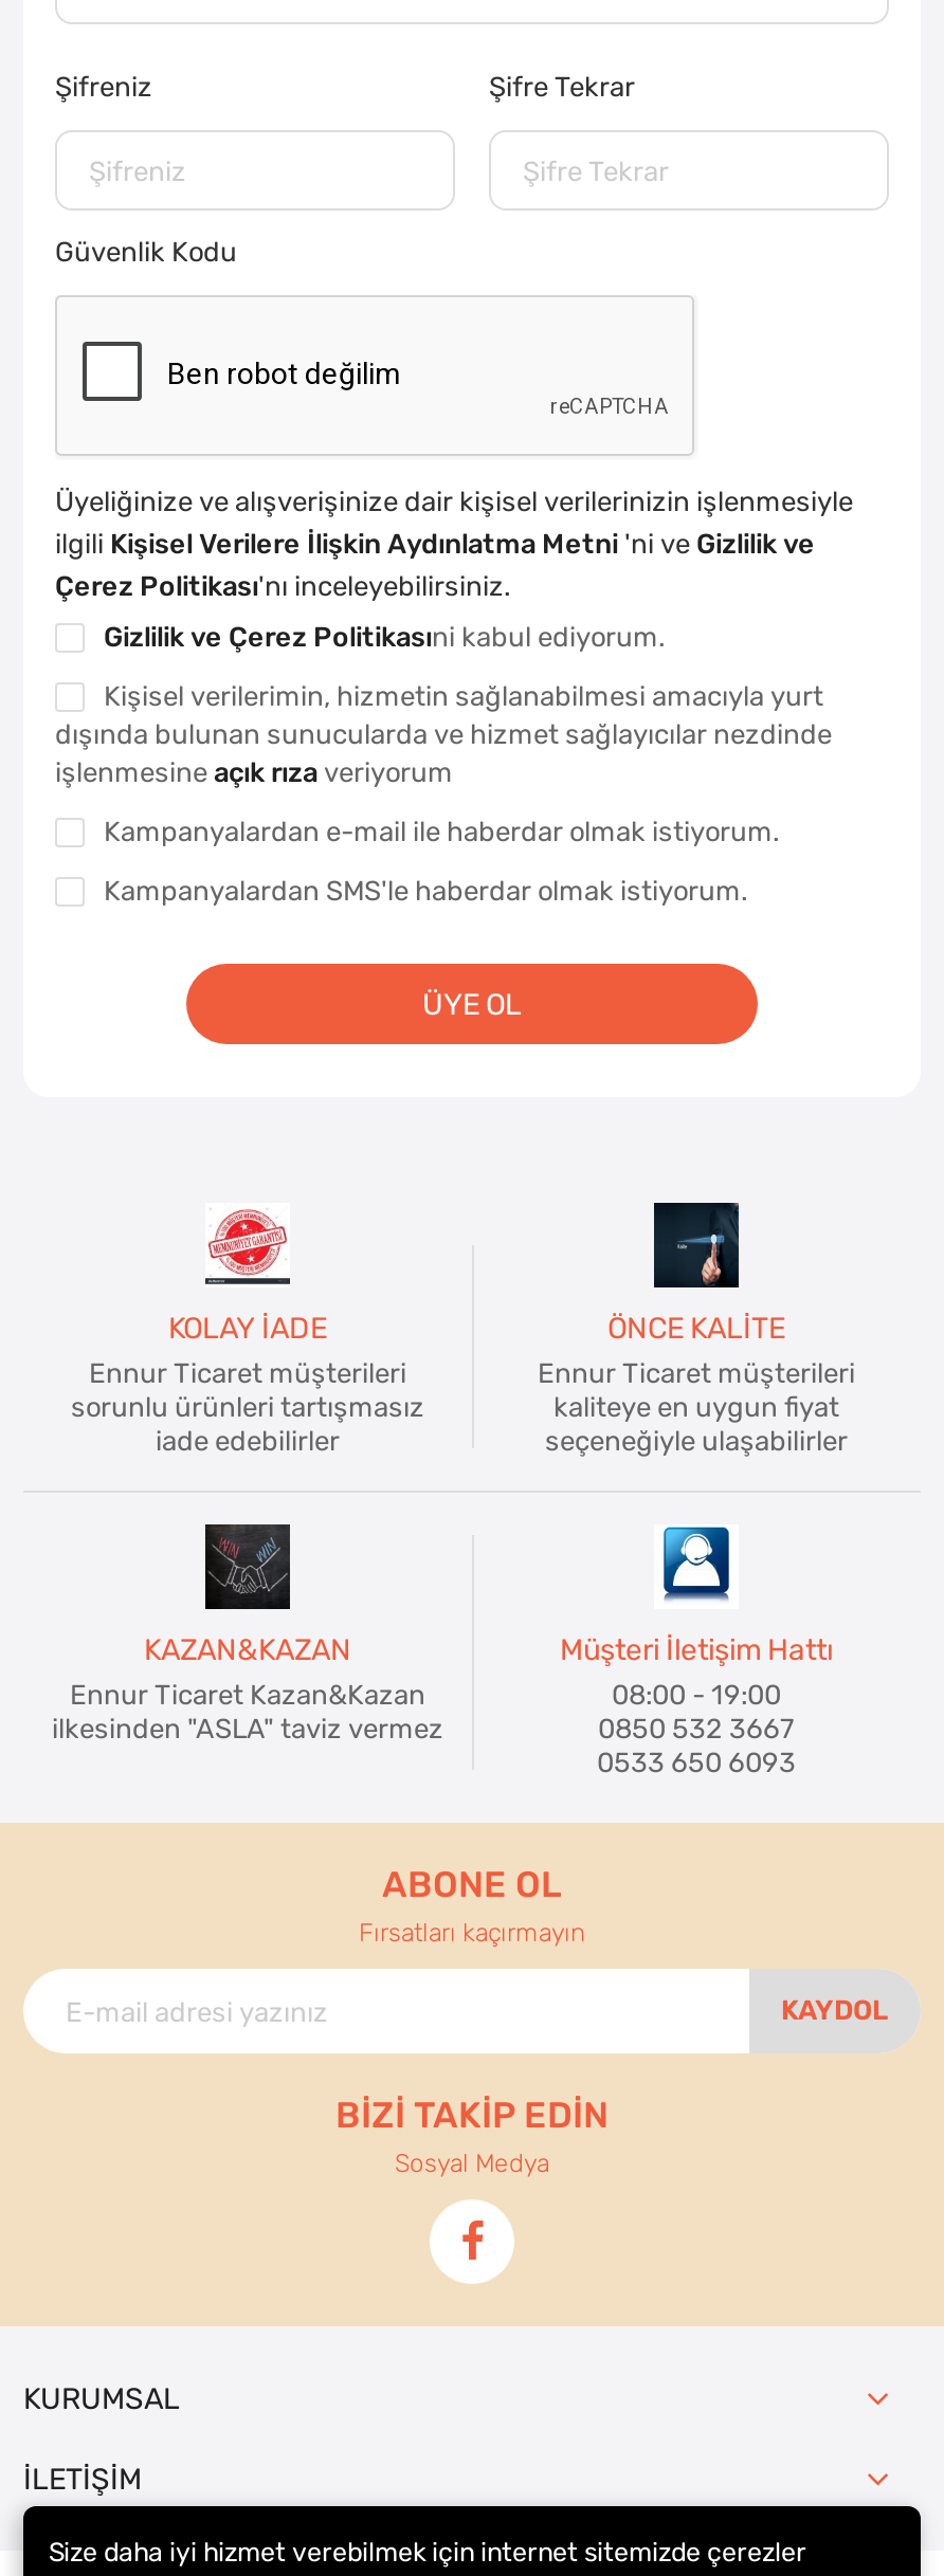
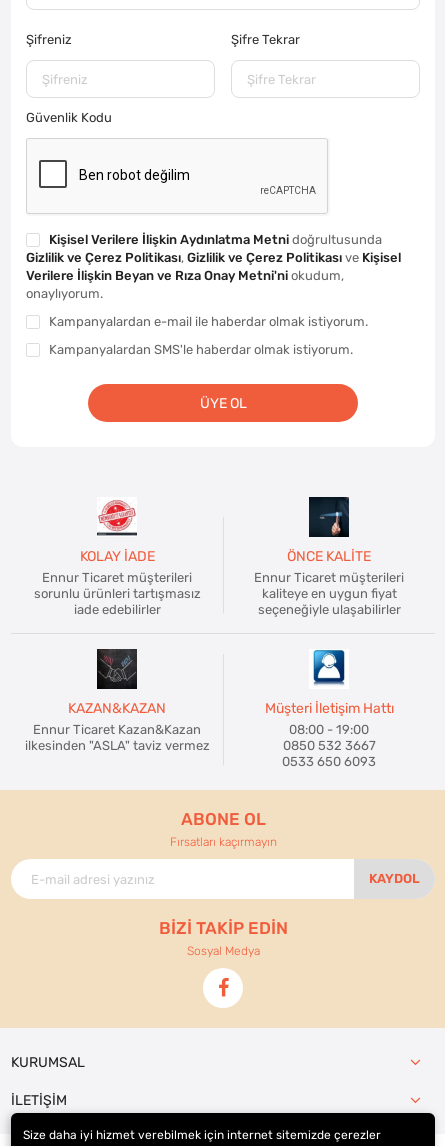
[55,486,853,788] Üyeliğinize ve alışverişinize dair kişisel verilerinizin işlenmesiyle | ilgili Kişisel Verilere İlişkin Aydınlatma Metni 'ni ve Gizlilik ve | Çerez Politikası'nı inceleyebilirsiniz. | Gizlilik ve Çerez Politikasıni kabul ediyorum. | Kişisel verilerimin, hizmetin sağlanabilmesi amacıyla yurt | dışında bulunan sunucularda ve hizmet sağlayıcılar nezdinde | işlenmesine açık rıza veriyorum -> [26,232,401,301] Kişisel Verilere İlişkin Aydınlatma Metni doğrultusunda | Gizlilik ve Çerez Politikası, Gizlilik ve Çerez Politikası ve Kişisel | Verilere İlişkin Beyan ve Rıza Onay Metni'ni okudum, | onaylıyorum.

